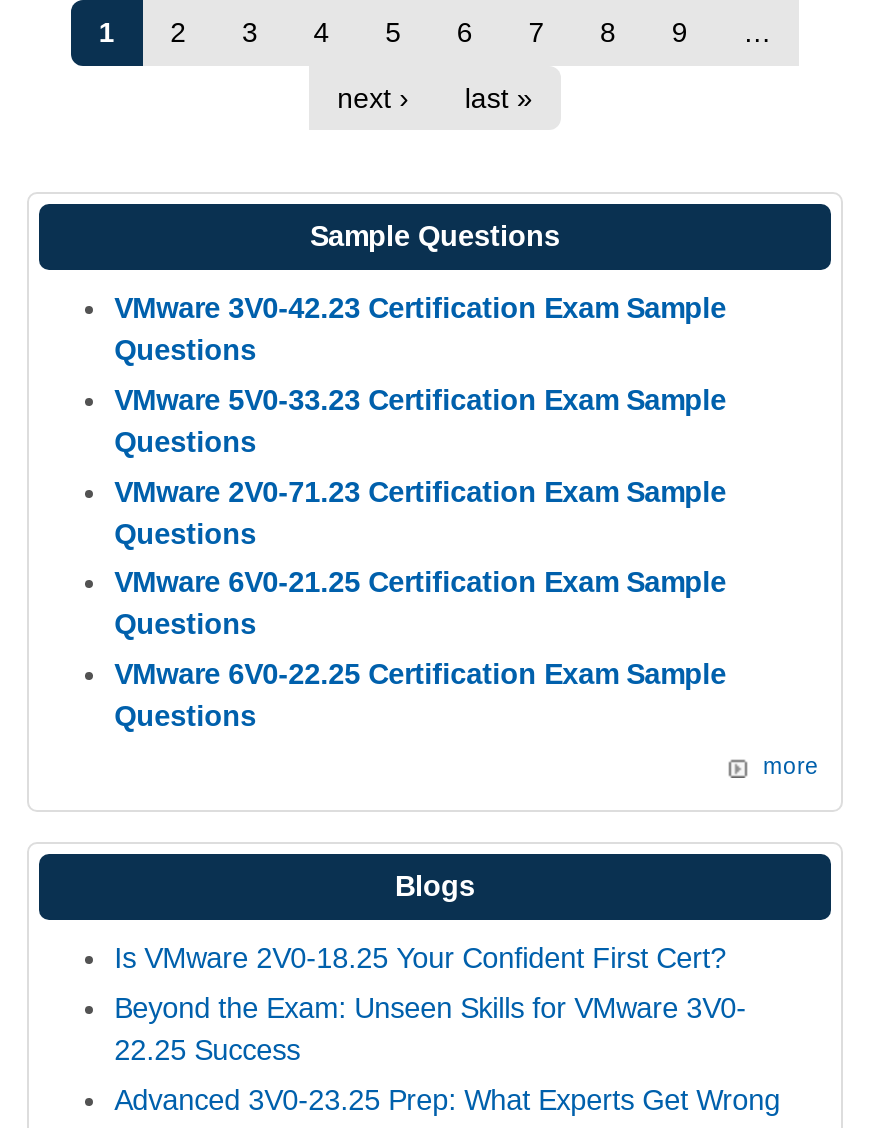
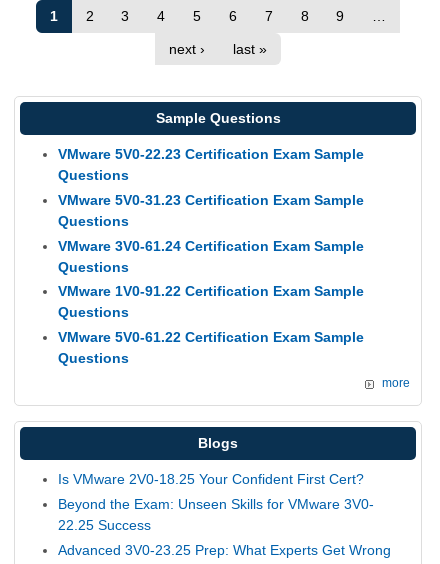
[114,293,726,325] VMware 3V0-42.23 Certification Exam Sample -> [58,146,364,162] VMware 5V0-22.23 Certification Exam Sample
[114,384,726,416] VMware 5V0-33.23 Certification Exam Sample -> [58,192,364,208] VMware 5V0-31.23 Certification Exam Sample
[114,475,726,507] VMware 2V0-71.23 Certification Exam Sample -> [58,237,364,253] VMware 3V0-61.24 Certification Exam Sample
[114,566,726,598] VMware 6V0-21.25 Certification Exam Sample -> [58,283,364,299] VMware 1V0-91.22 Certification Exam Sample
[114,657,726,689] VMware 6V0-22.25 Certification Exam Sample -> [58,329,364,345] VMware 5V0-61.22 Certification Exam Sample

